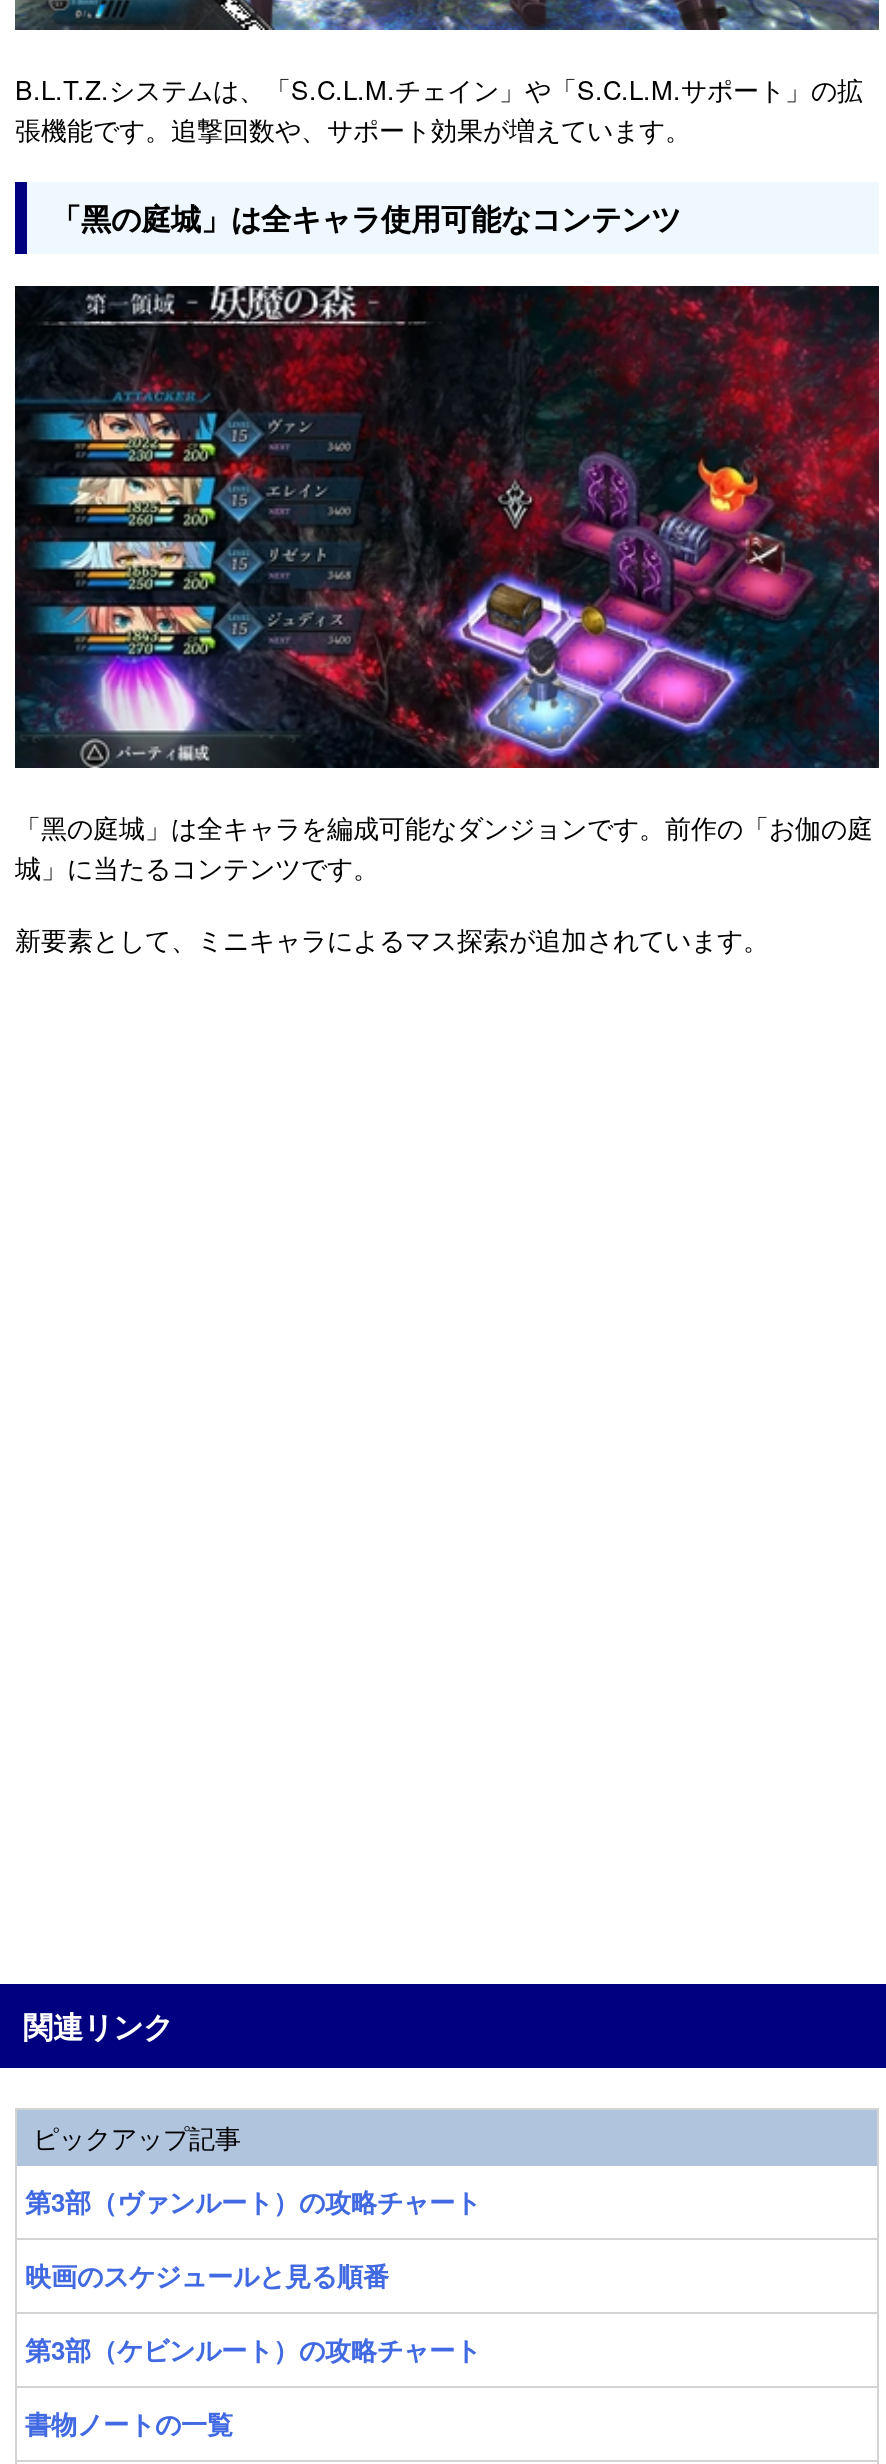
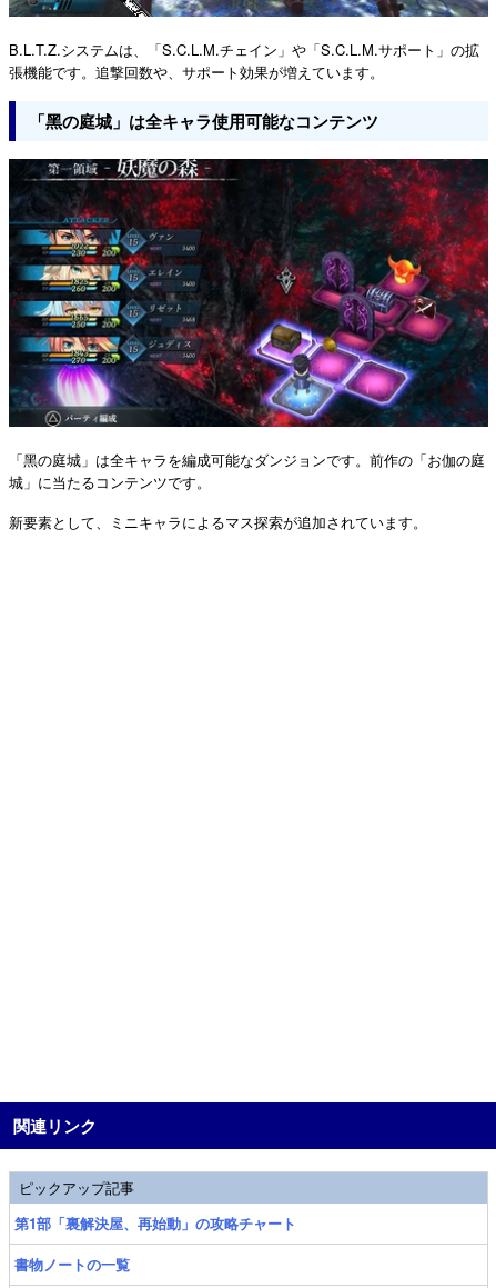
[25,2182,481,2368] 第3部（ヴァンルート）の攻略チャート | 映画のスケジュールと見る順番 | 第3部（ケビンルート）の攻略チャート -> [14,1212,296,1233] 第1部「裏解決屋、再始動」の攻略チャート

